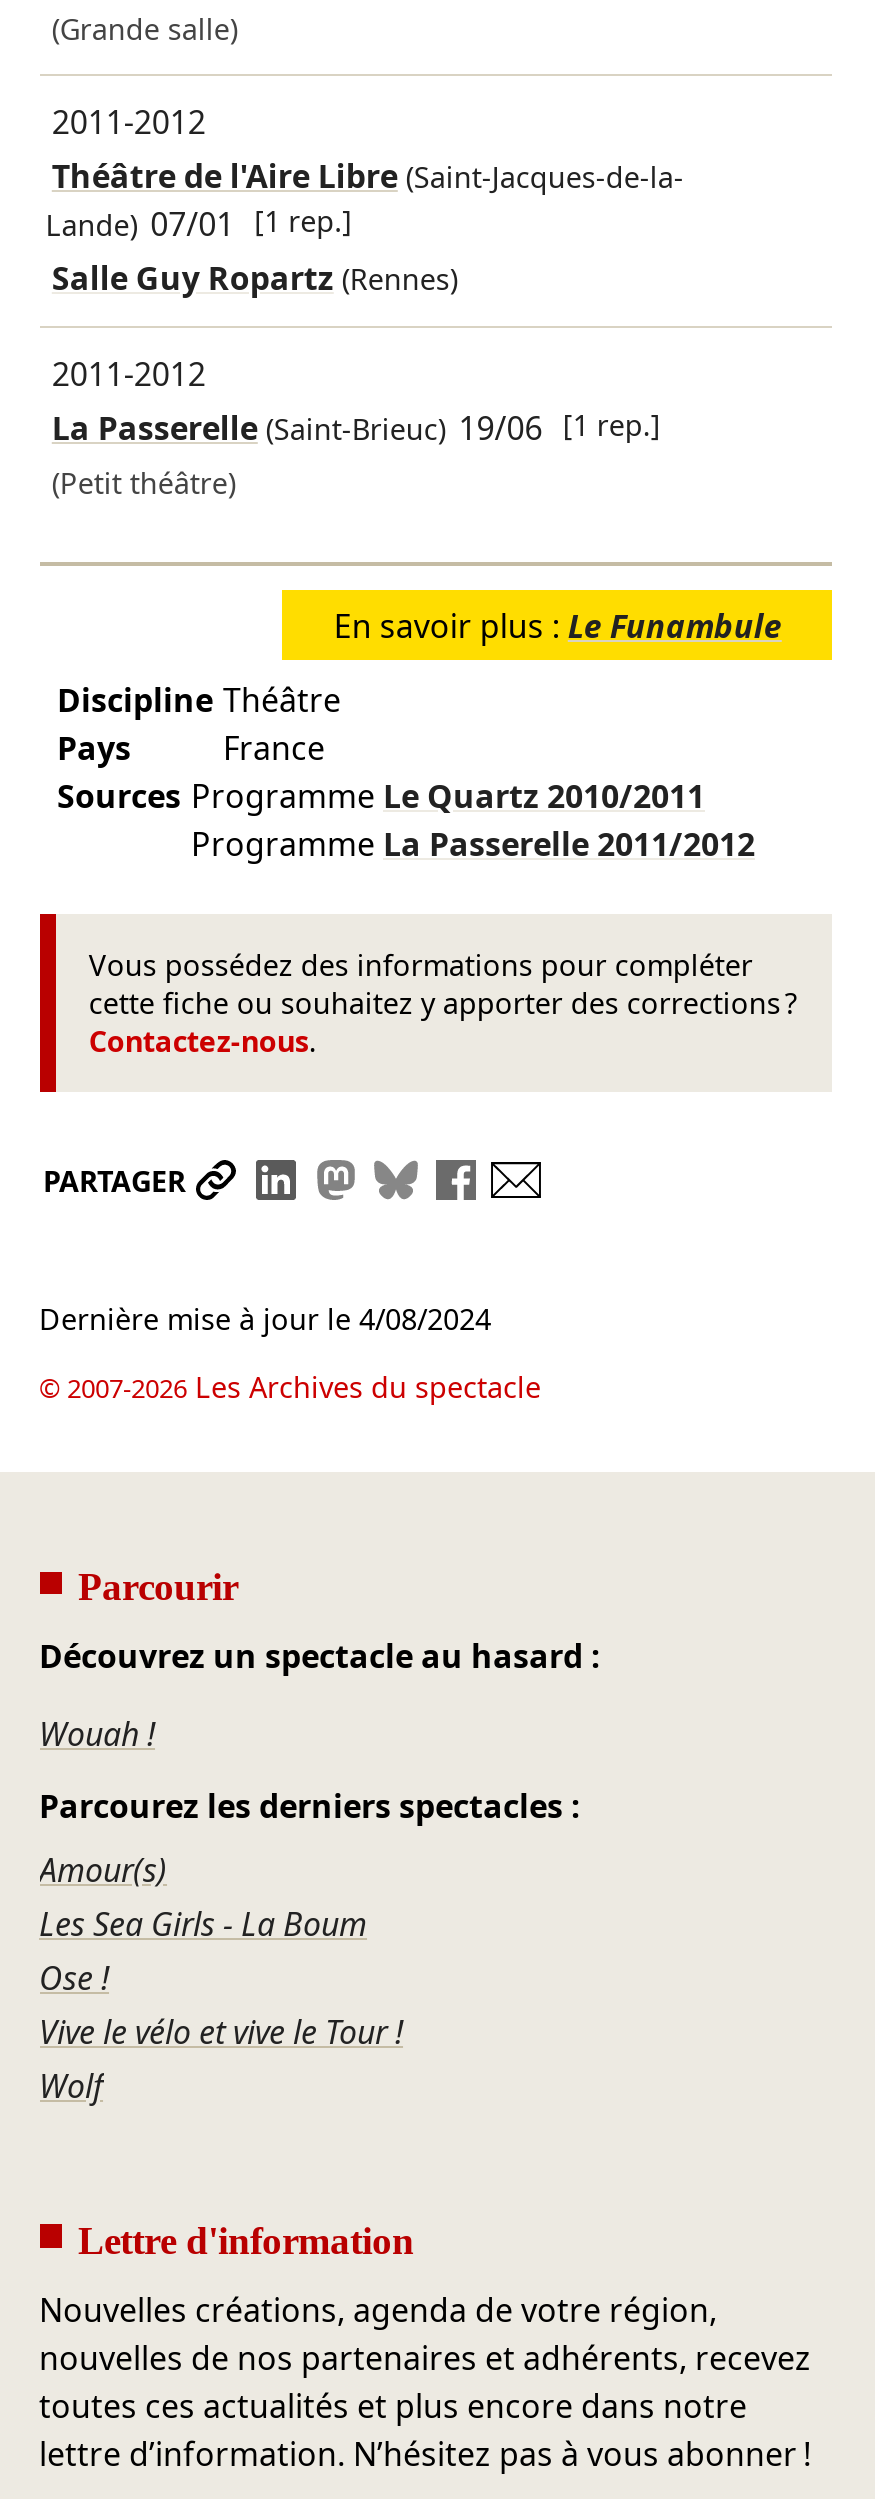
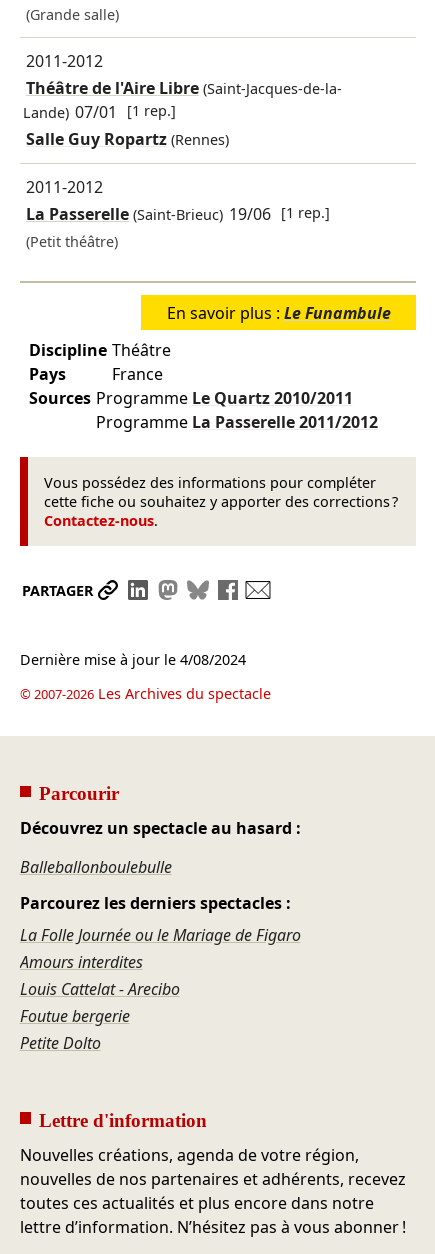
[39,1712,155,1756] Wouah ! -> [19,856,171,878] Balleballonboulebulle
[39,1848,403,2108] Amour(s) | Les Sea Girls - La Boum | Ose ! | Vive le vélo et vive le Tour ! | Wolf -> [19,924,300,1054] La Folle Journée ou le Mariage de Figaro | Amours interdites | Louis Cattelat - Arecibo | Foutue bergerie | Petite Dolto

